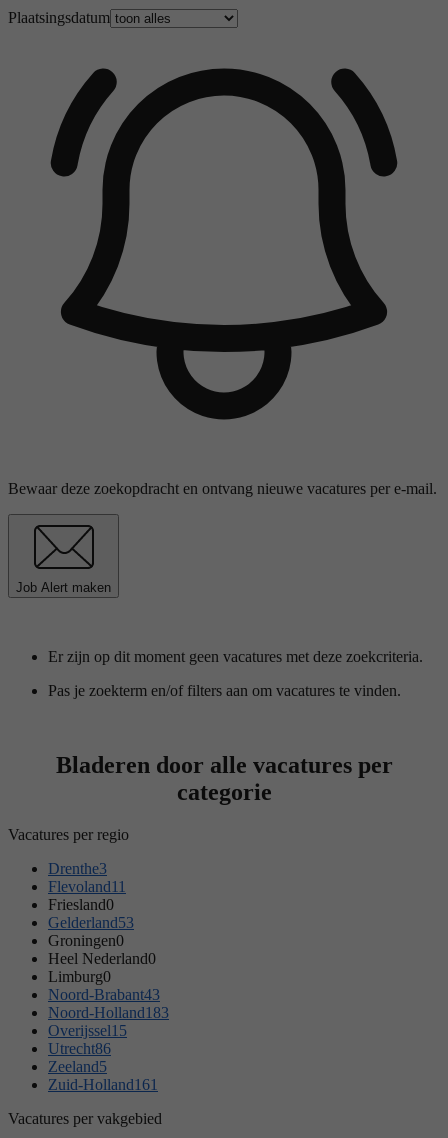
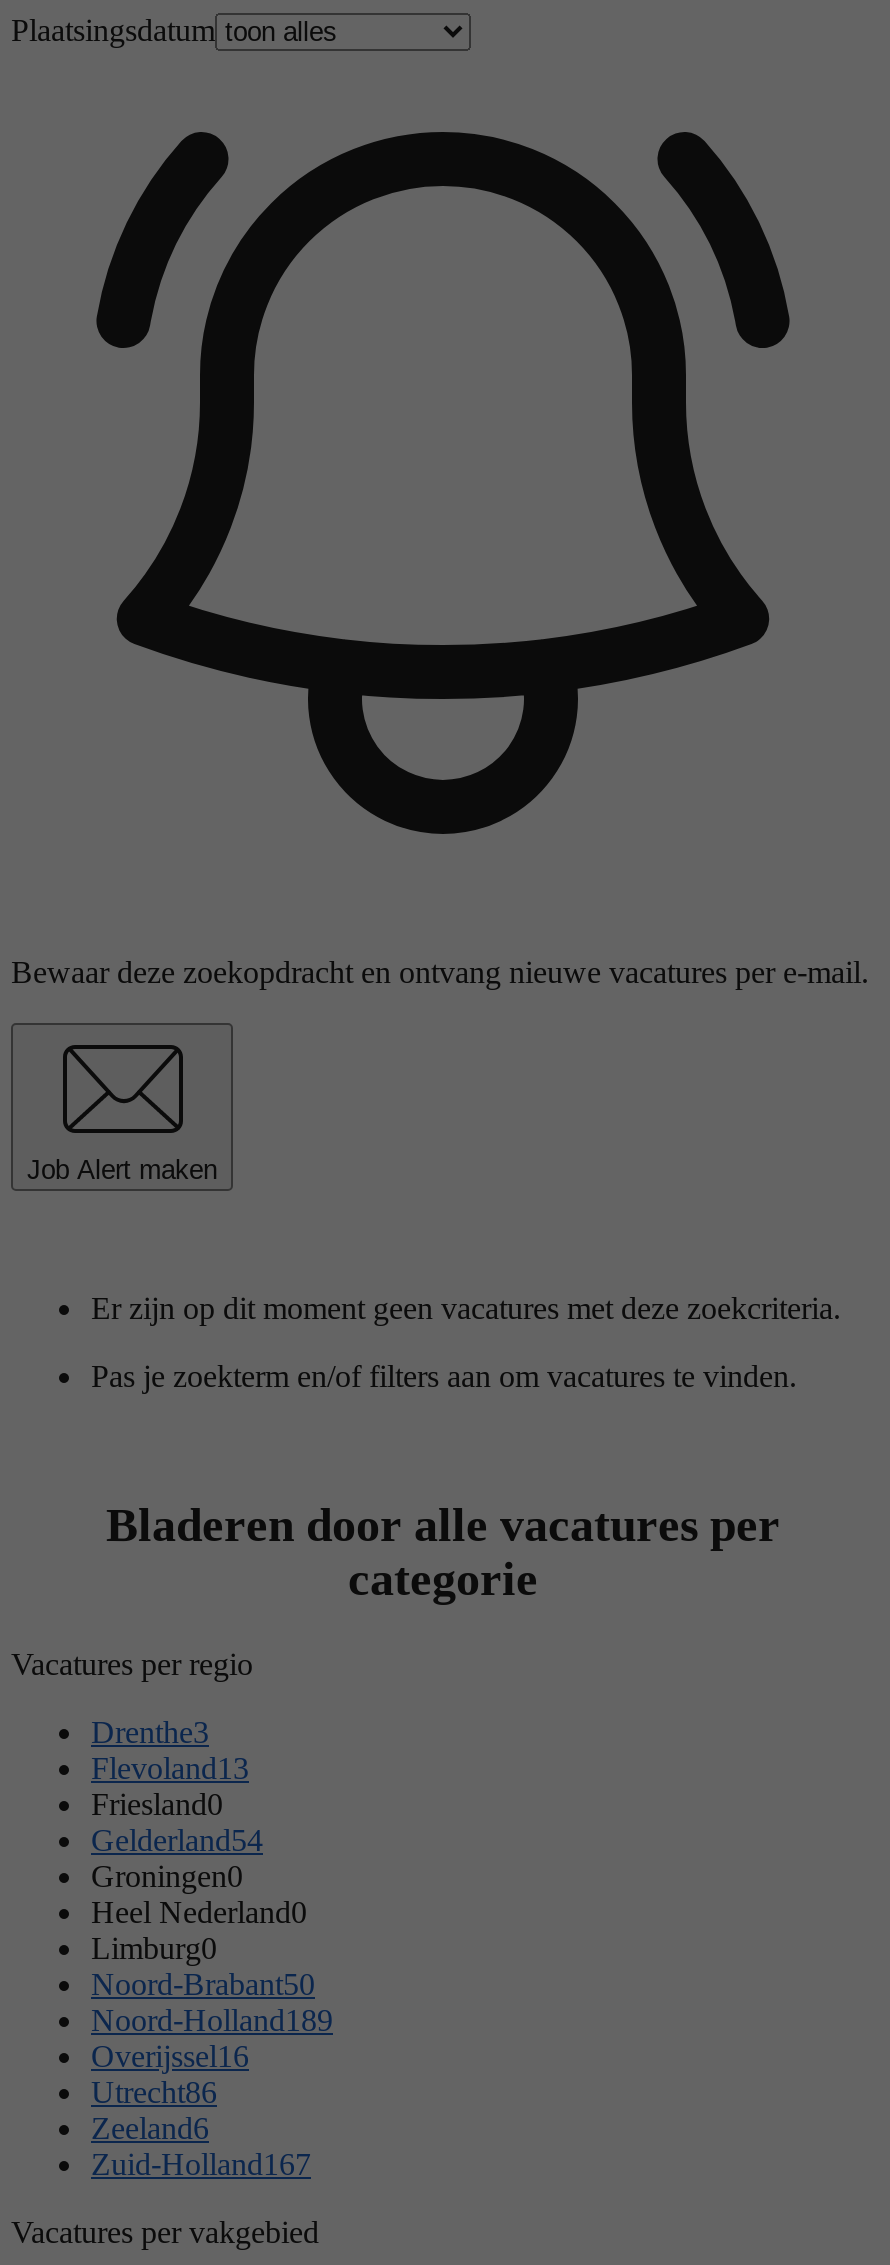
[48,878,126,895] Flevoland11 -> [91,1750,249,1784] Flevoland13
[48,914,134,931] Gelderland53 -> [91,1822,263,1856] Gelderland54
[48,986,160,1003] Noord-Brabant43 -> [91,1966,315,2000] Noord-Brabant50
[48,1004,169,1021] Noord-Holland183 -> [91,2002,333,2036] Noord-Holland189
[48,1022,127,1039] Overijssel15 -> [91,2038,249,2072] Overijssel16
[48,1058,107,1075] Zeeland5 -> [91,2110,209,2144] Zeeland6
[48,1076,158,1093] Zuid-Holland161 -> [91,2146,311,2180] Zuid-Holland167

